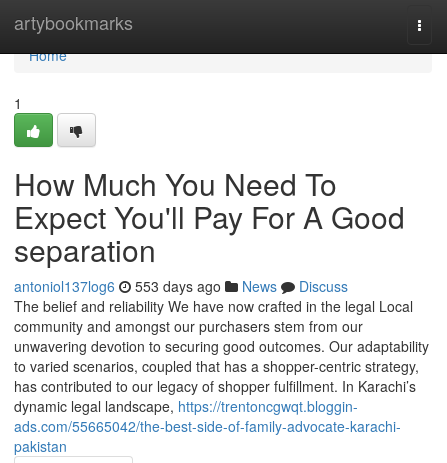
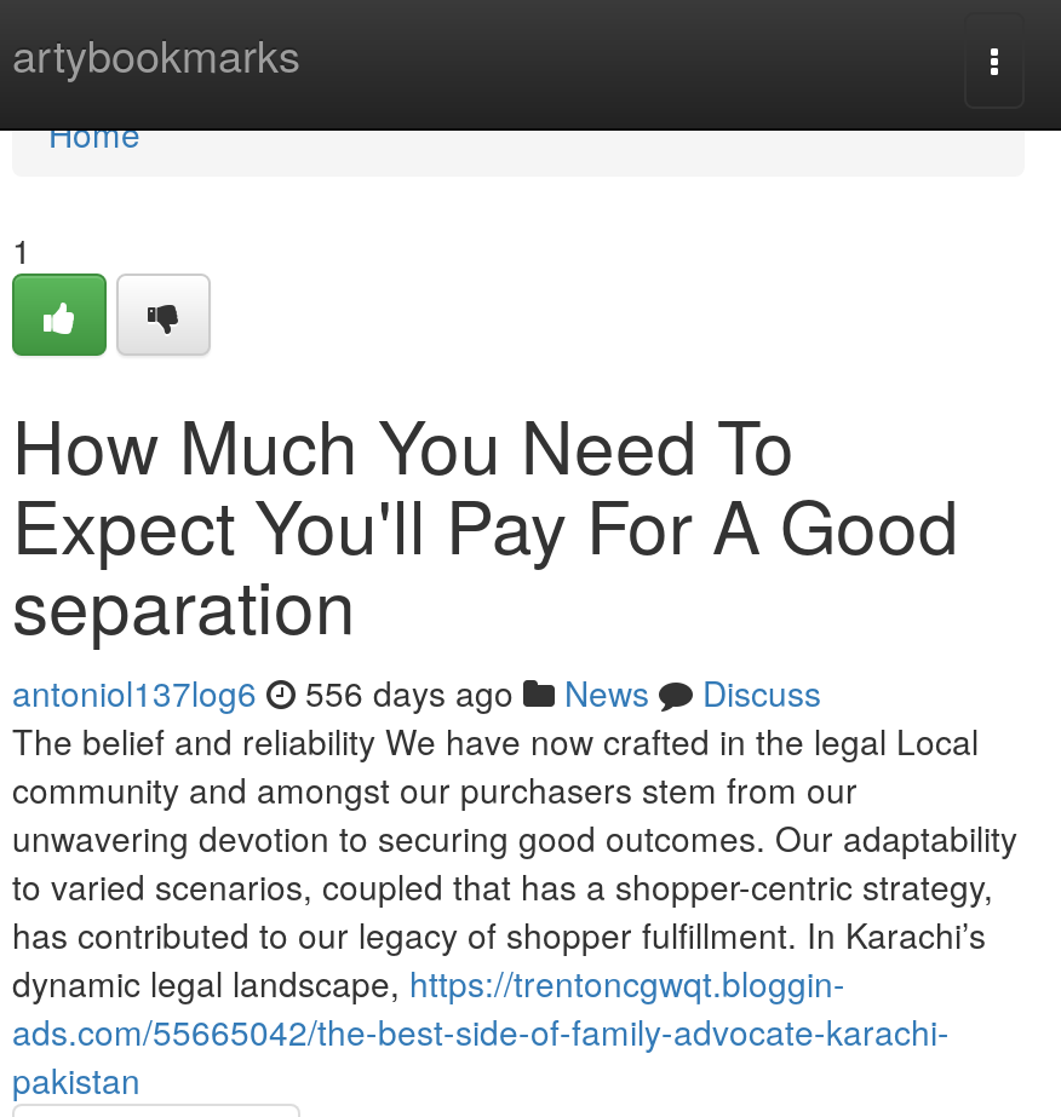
[14,276,348,296] antoniol137log6 553 days ago News Discuss -> [12,668,821,716] antoniol137log6 556 days ago News Discuss

